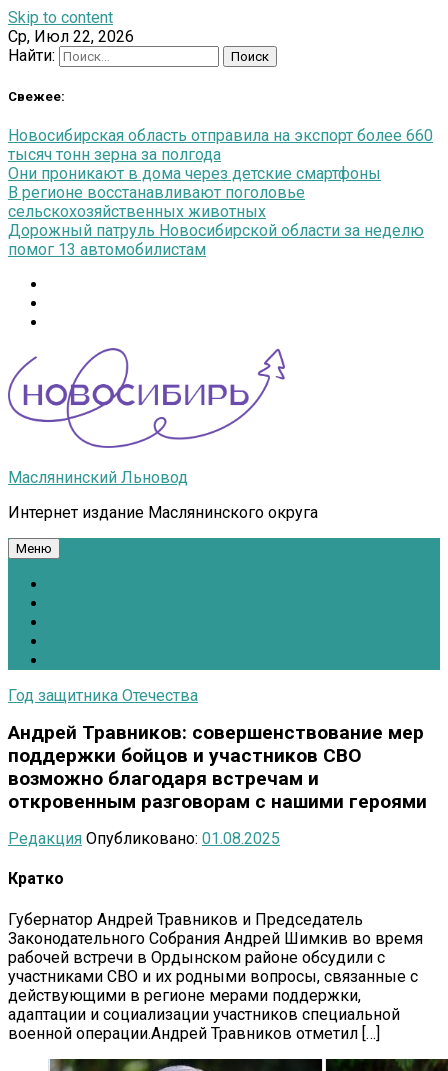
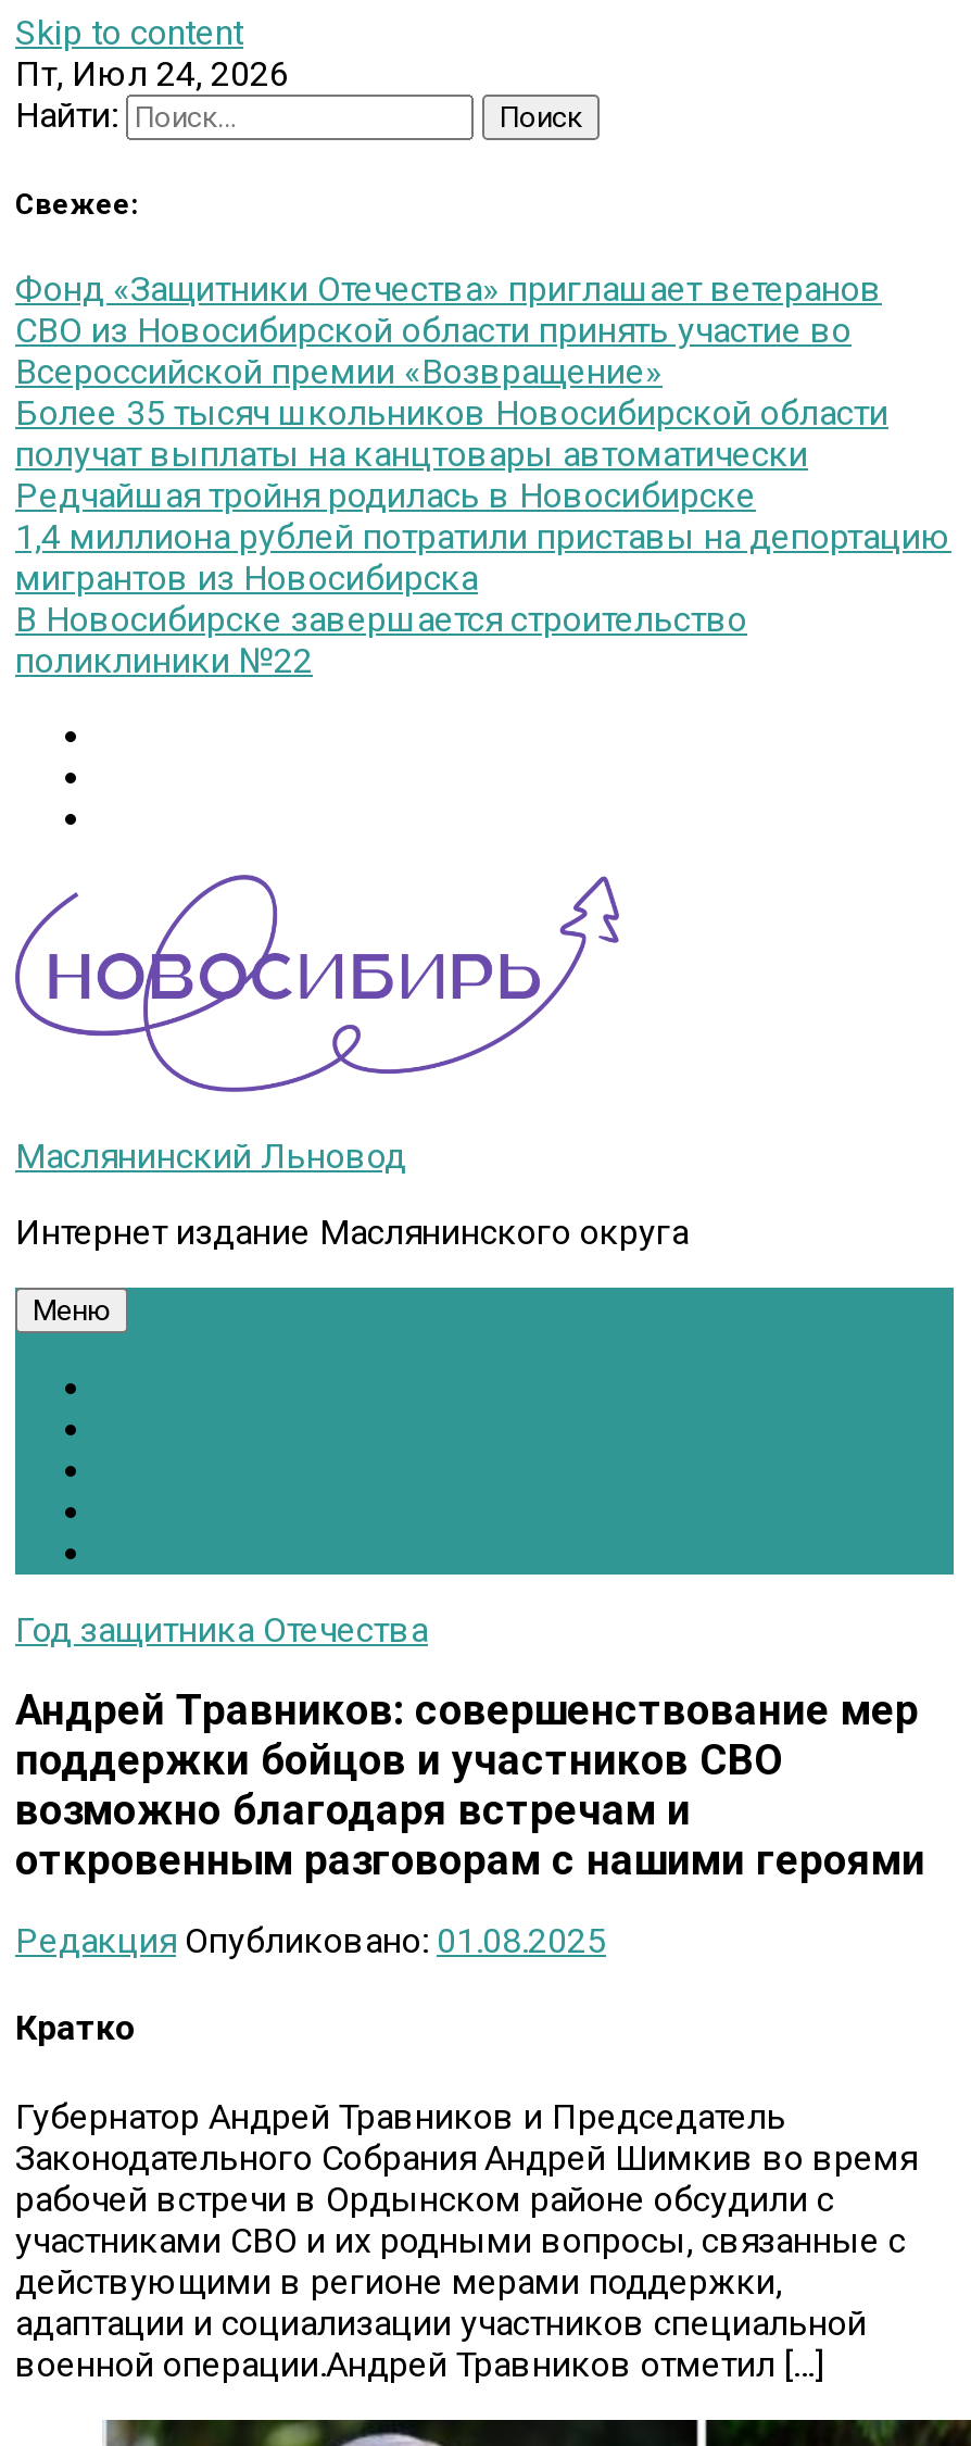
[8,27,134,46] Ср, Июл 22, 2026 -> [15,53,289,95] Пт, Июл 24, 2026
[8,126,433,259] Новосибирская область отправила на экспорт более 660 | тысяч тонн зерна за полгода | Они проникают в дома через детские смартфоны | В регионе восстанавливают поголовье | сельскохозяйственных животных | Дорожный патруль Новосибирской области за неделю | помог 13 автомобилистам -> [15,269,951,682] Фонд «Защитники Отечества» приглашает ветеранов | СВО из Новосибирской области принять участие во | Всероссийской премии «Возвращение» | Более 35 тысяч школьников Новосибирской области | получат выплаты на канцтовары автоматически | Редчайшая тройня родилась в Новосибирске | 1,4 миллиона рублей потратили приставы на депортацию | мигрантов из Новосибирска | В Новосибирске завершается строительство | поликлиники №22

